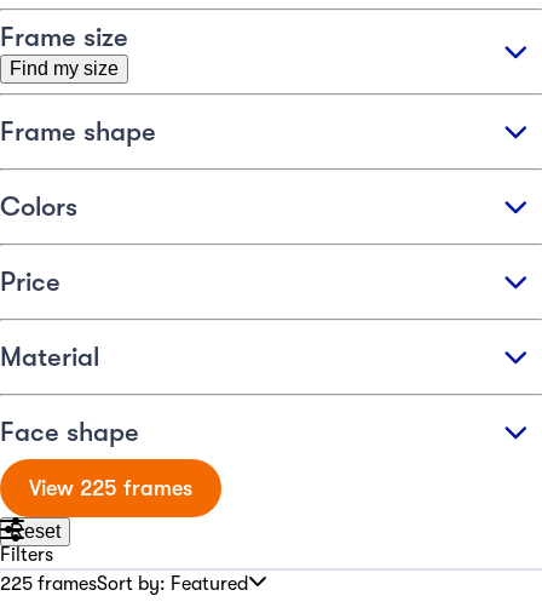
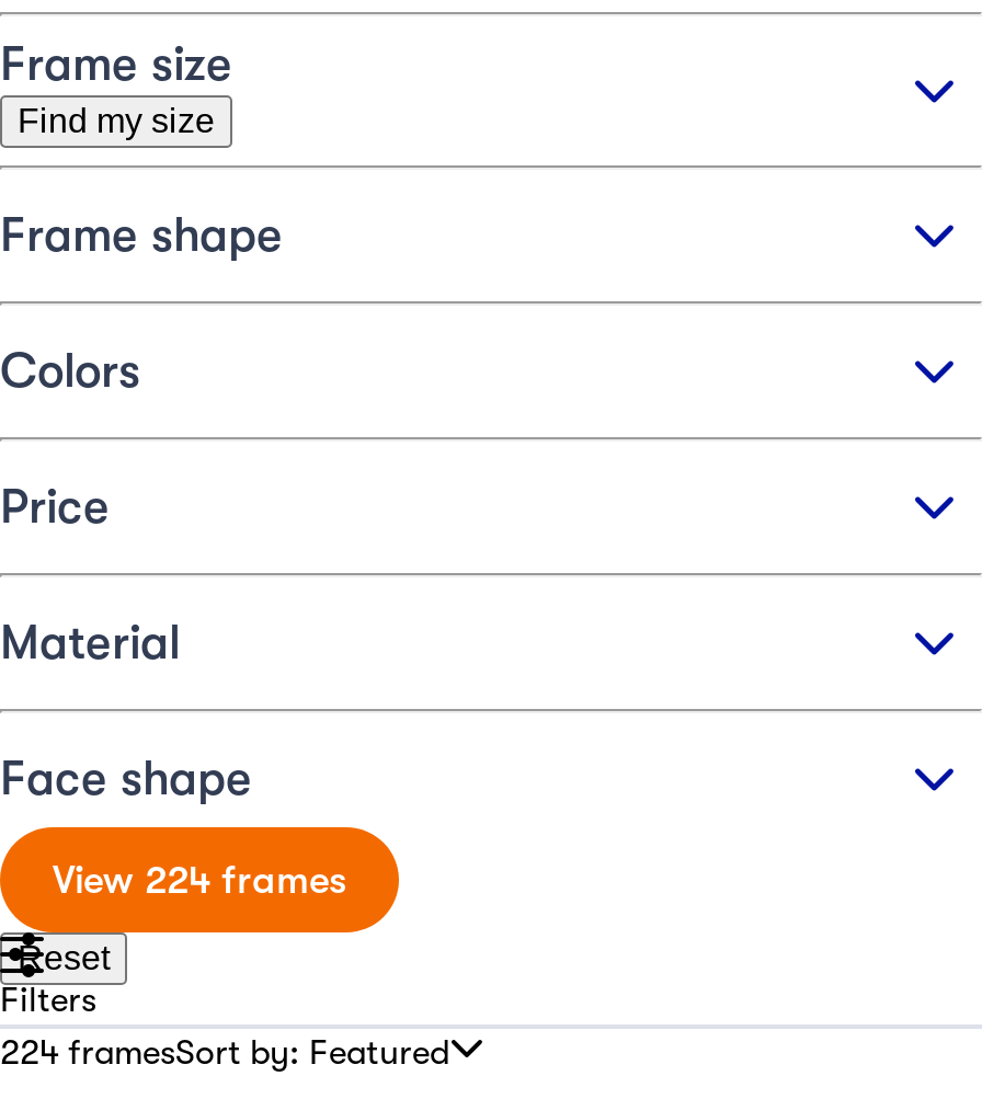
[29,476,192,500] View 225 frames -> [53,858,346,902] View 224 frames
[0,573,248,595] 225 framesSort by: Featured -> [0,1033,449,1073] 224 framesSort by: Featured

